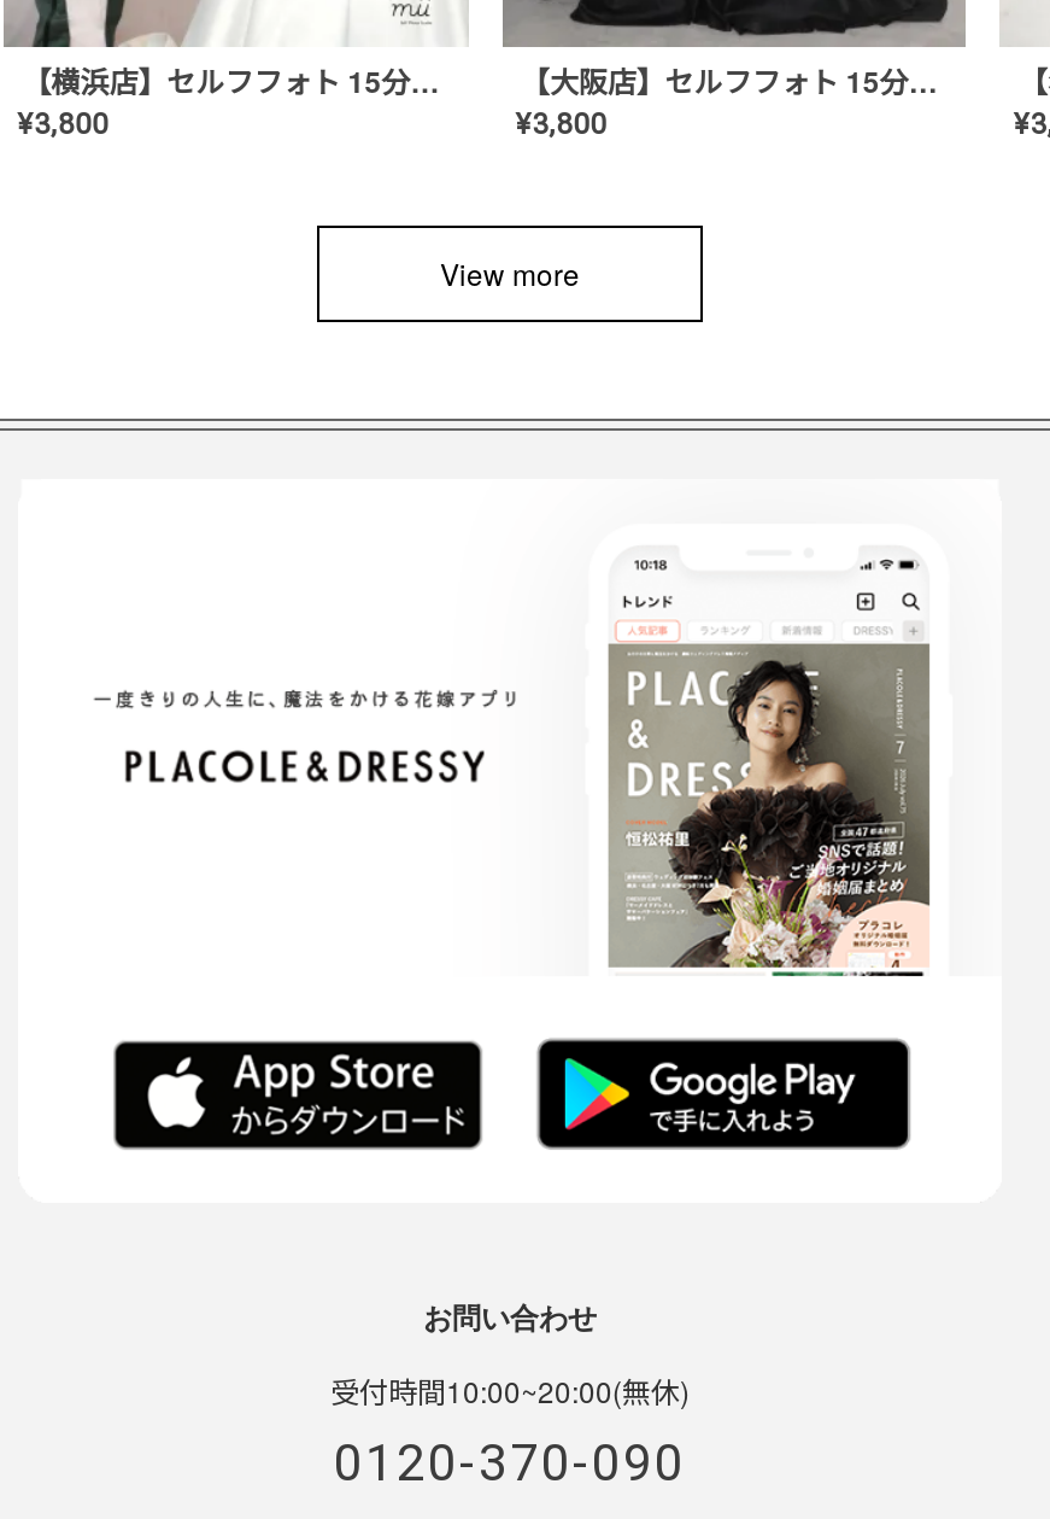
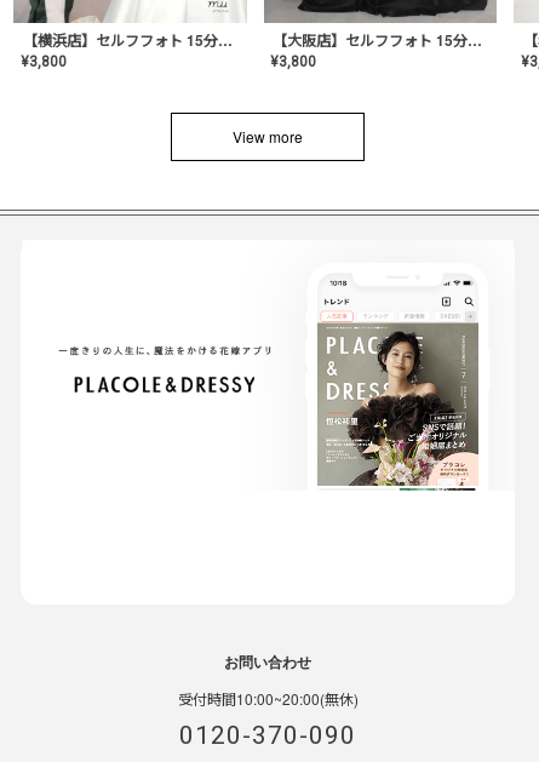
[112,1040,483,1151] [image] -> none
[536,1038,913,1151] [image] -> none

